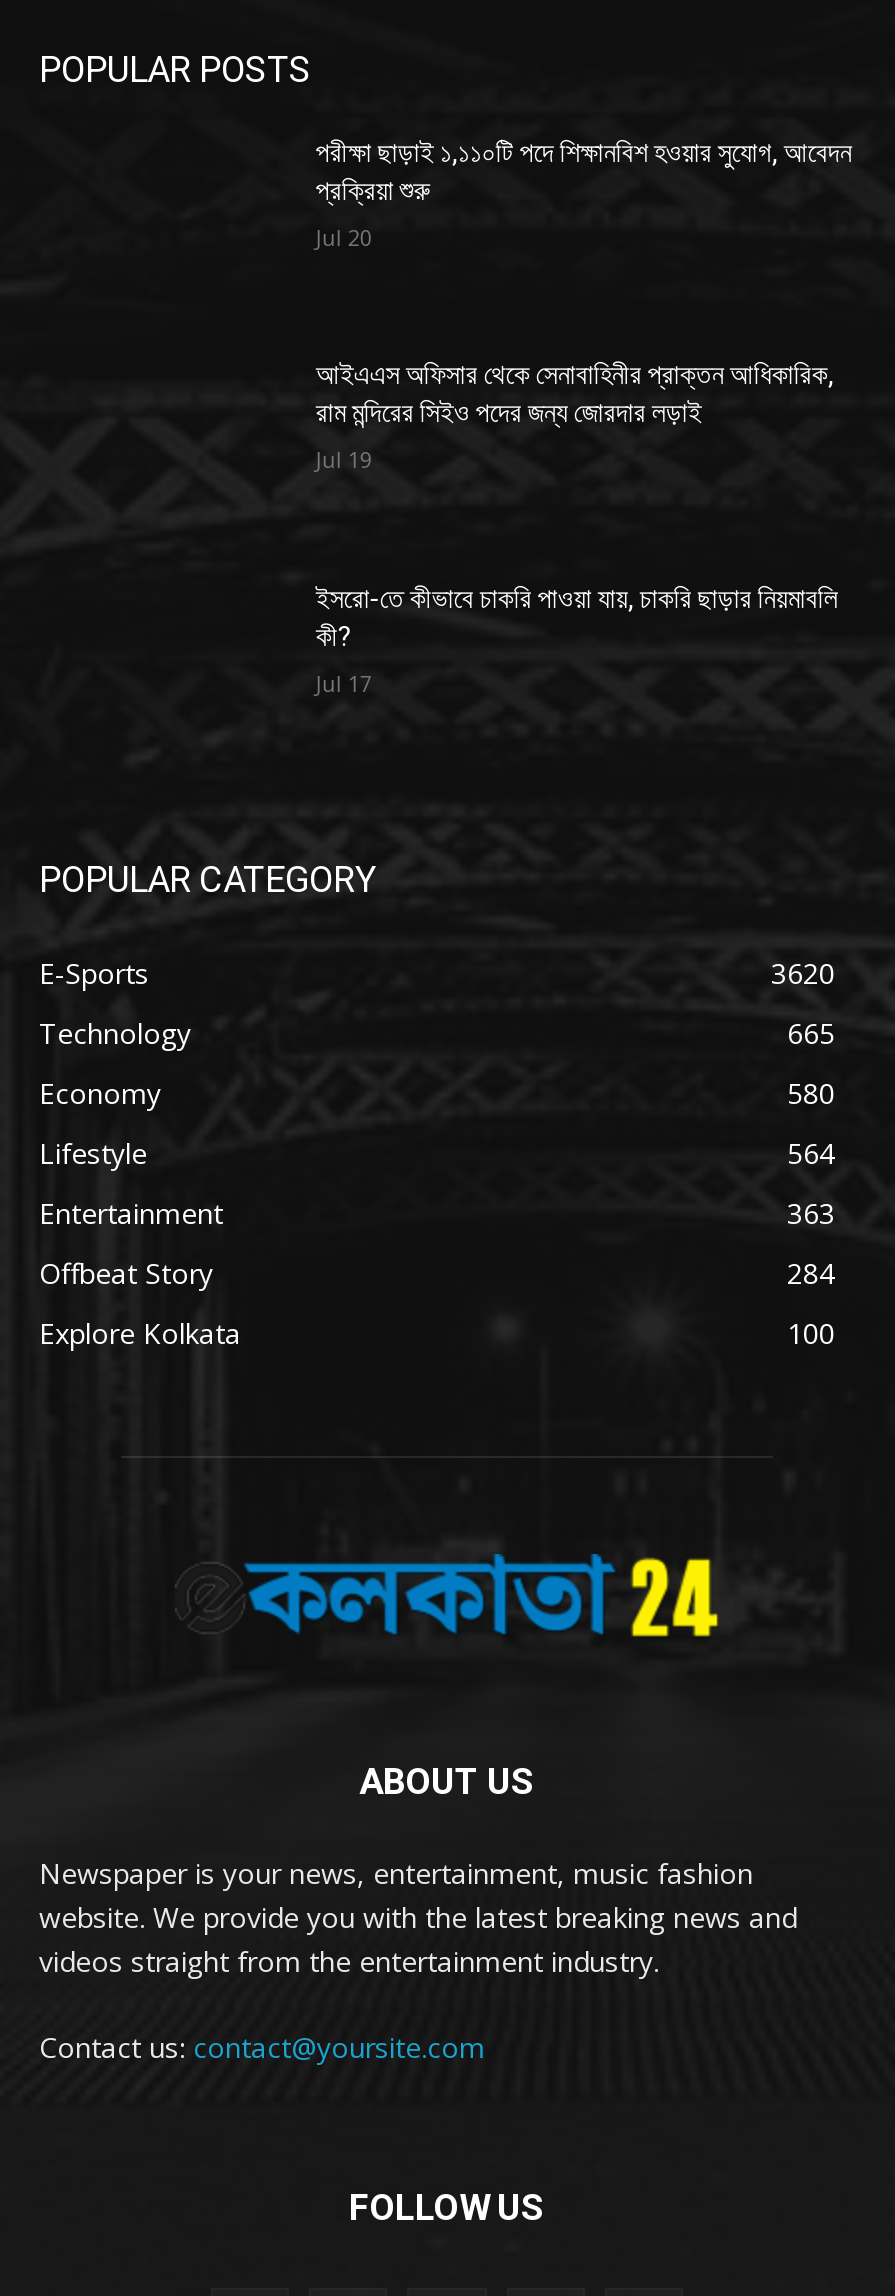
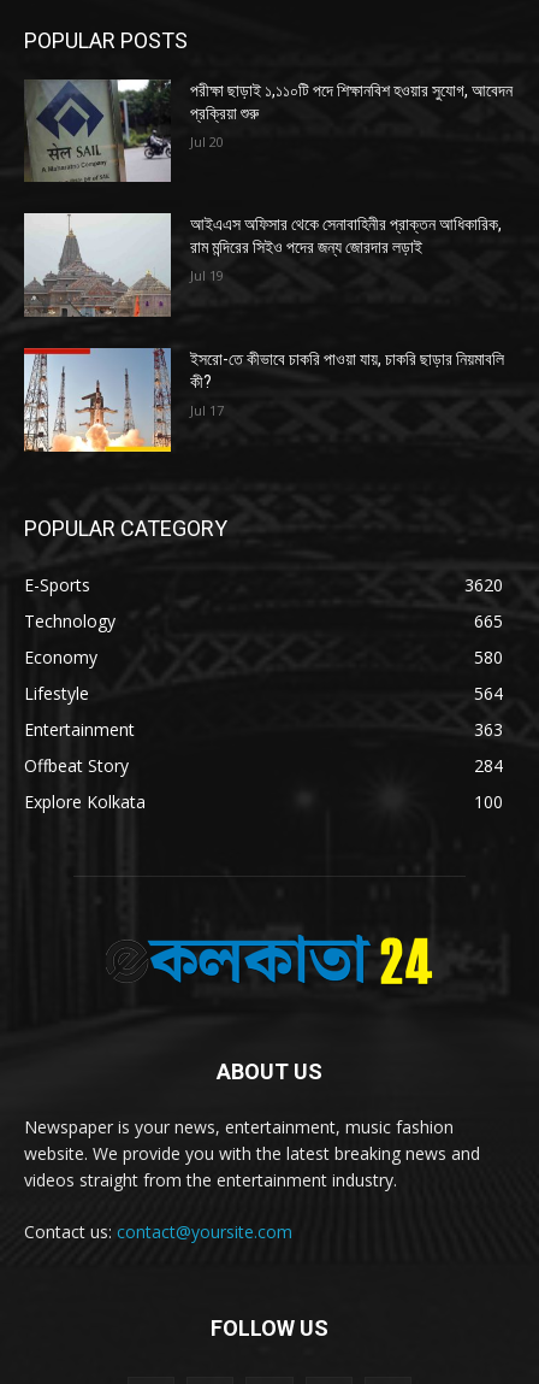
none -> [24,78,172,183] [image]
none -> [23,212,172,318] [image]
none -> [23,347,172,453] [image]

